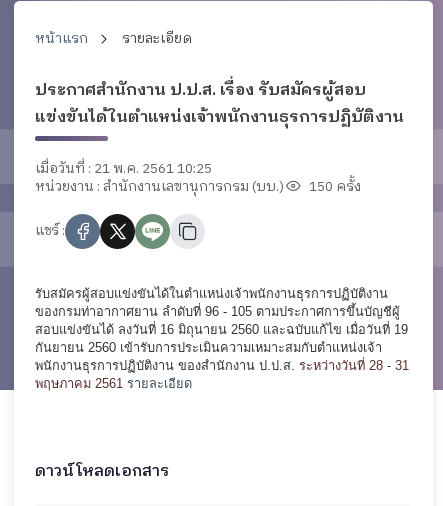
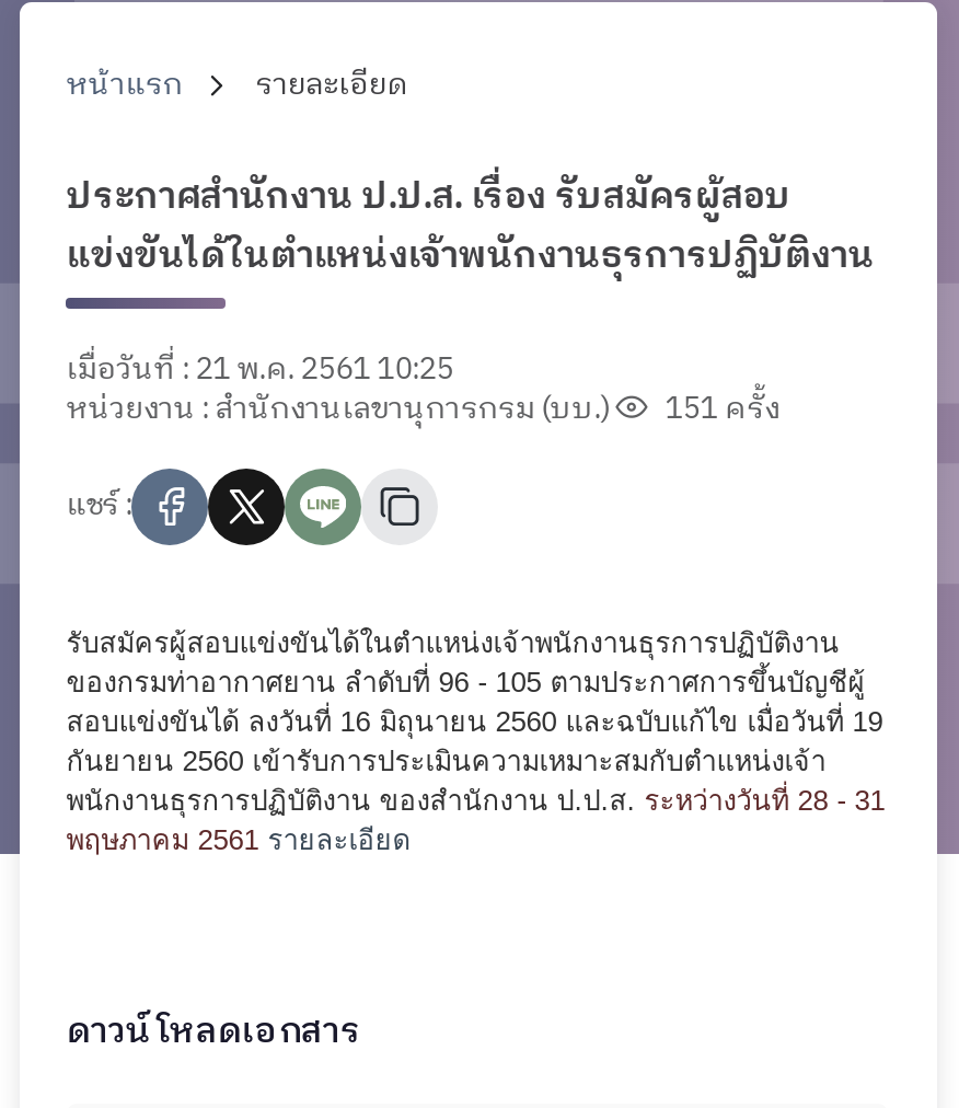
[35,175,361,197] หน่วยงาน : สำนักงานเลขานุการกรม (บบ.) 150 ครั้ง -> [66,384,779,432] หน่วยงาน : สำนักงานเลขานุการกรม (บบ.) 151 ครั้ง

